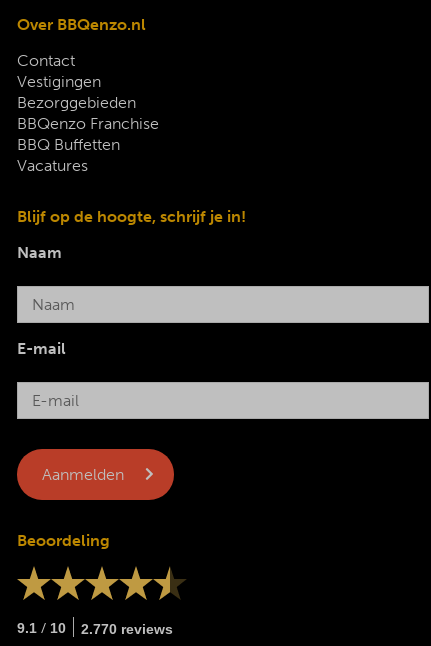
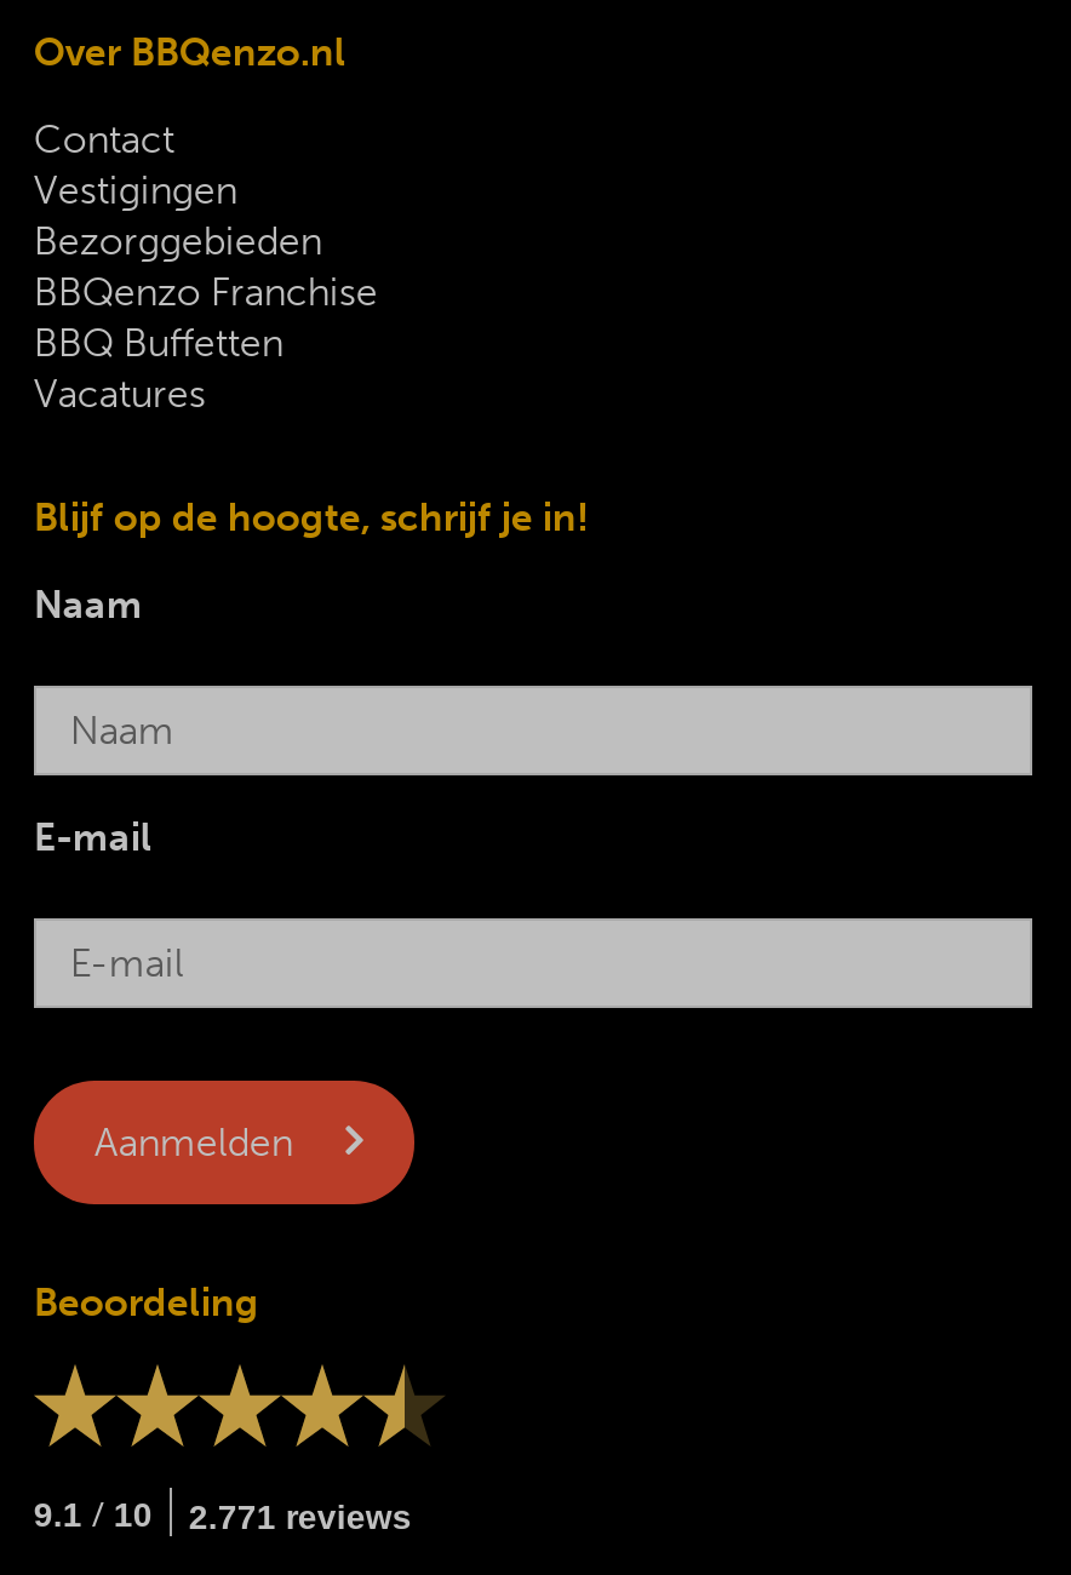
[17,618,173,637] 9.1 / 10 2.770 reviews -> [34,1489,412,1535] 9.1 / 10 2.771 reviews

